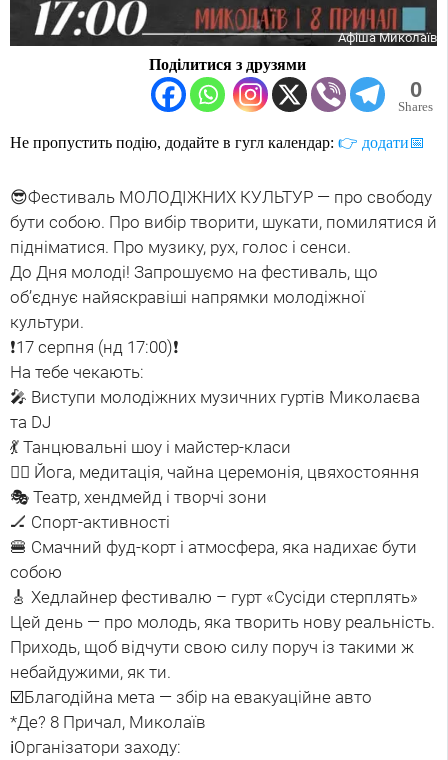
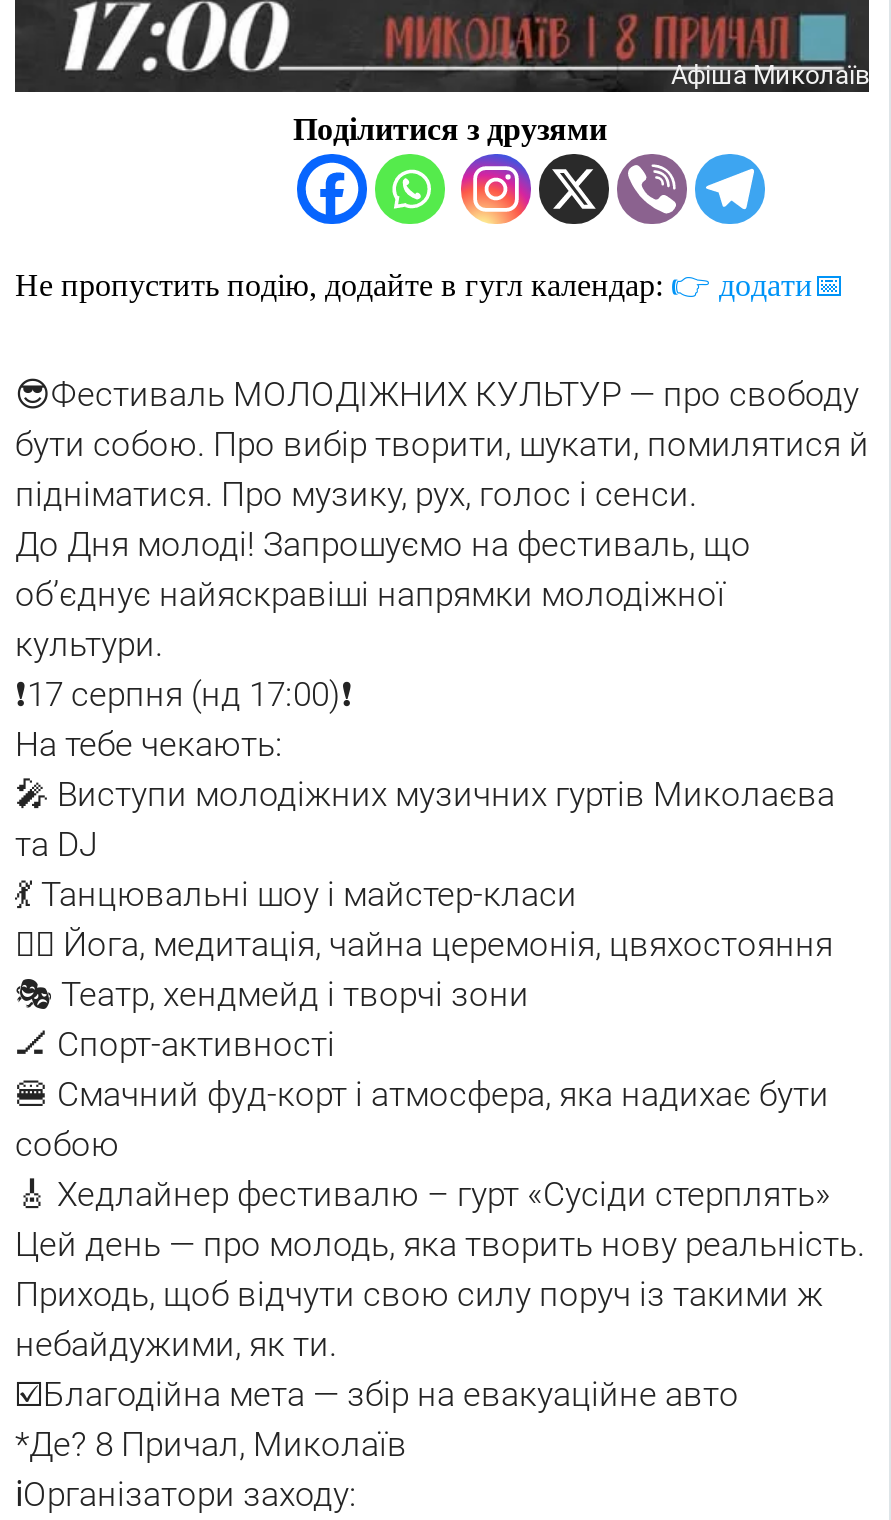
[398,77,433,114] 0 | Shares -> none

